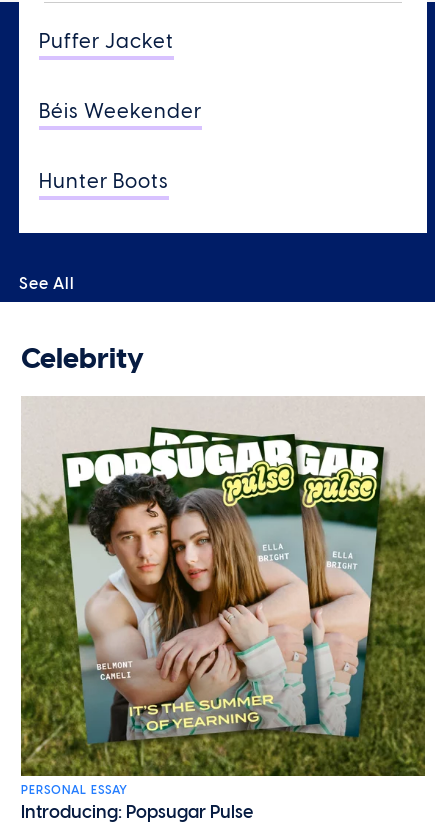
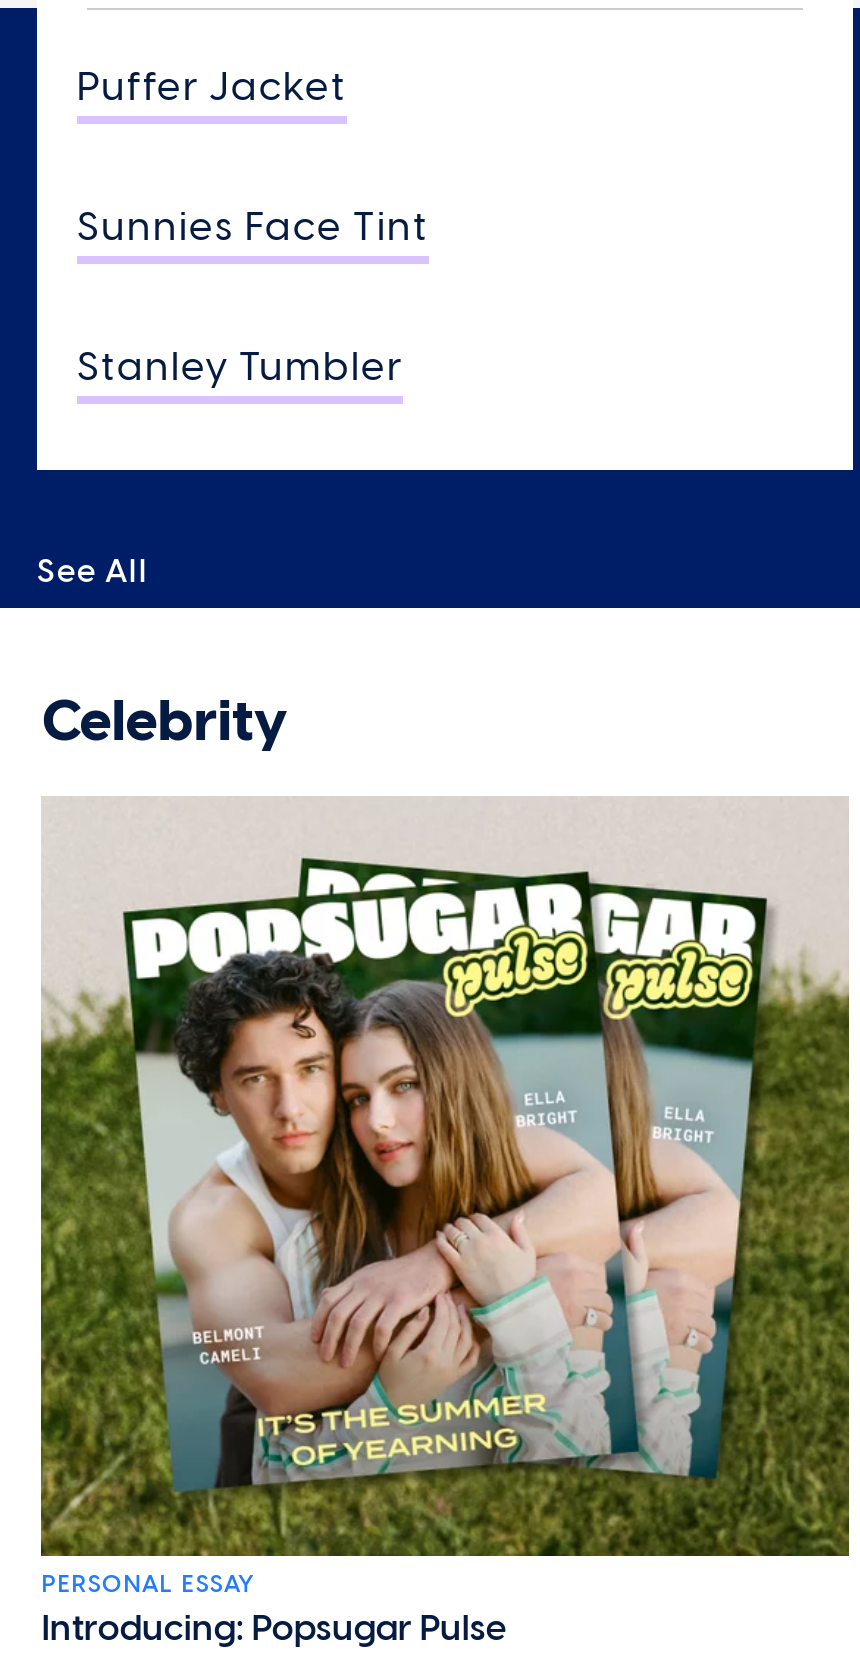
[39,99,202,123] Béis Weekender -> [77,202,429,250] Sunnies Face Tint
[39,169,169,193] Hunter Boots -> [77,342,403,390] Stanley Tumbler

